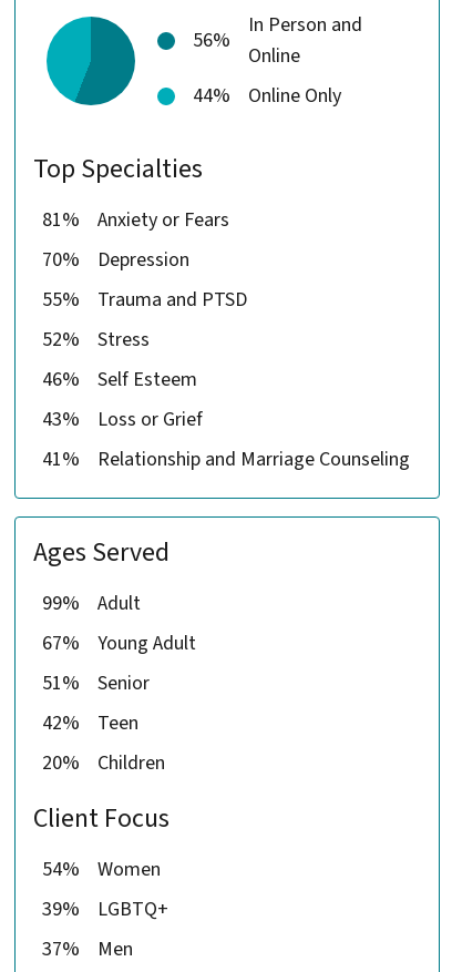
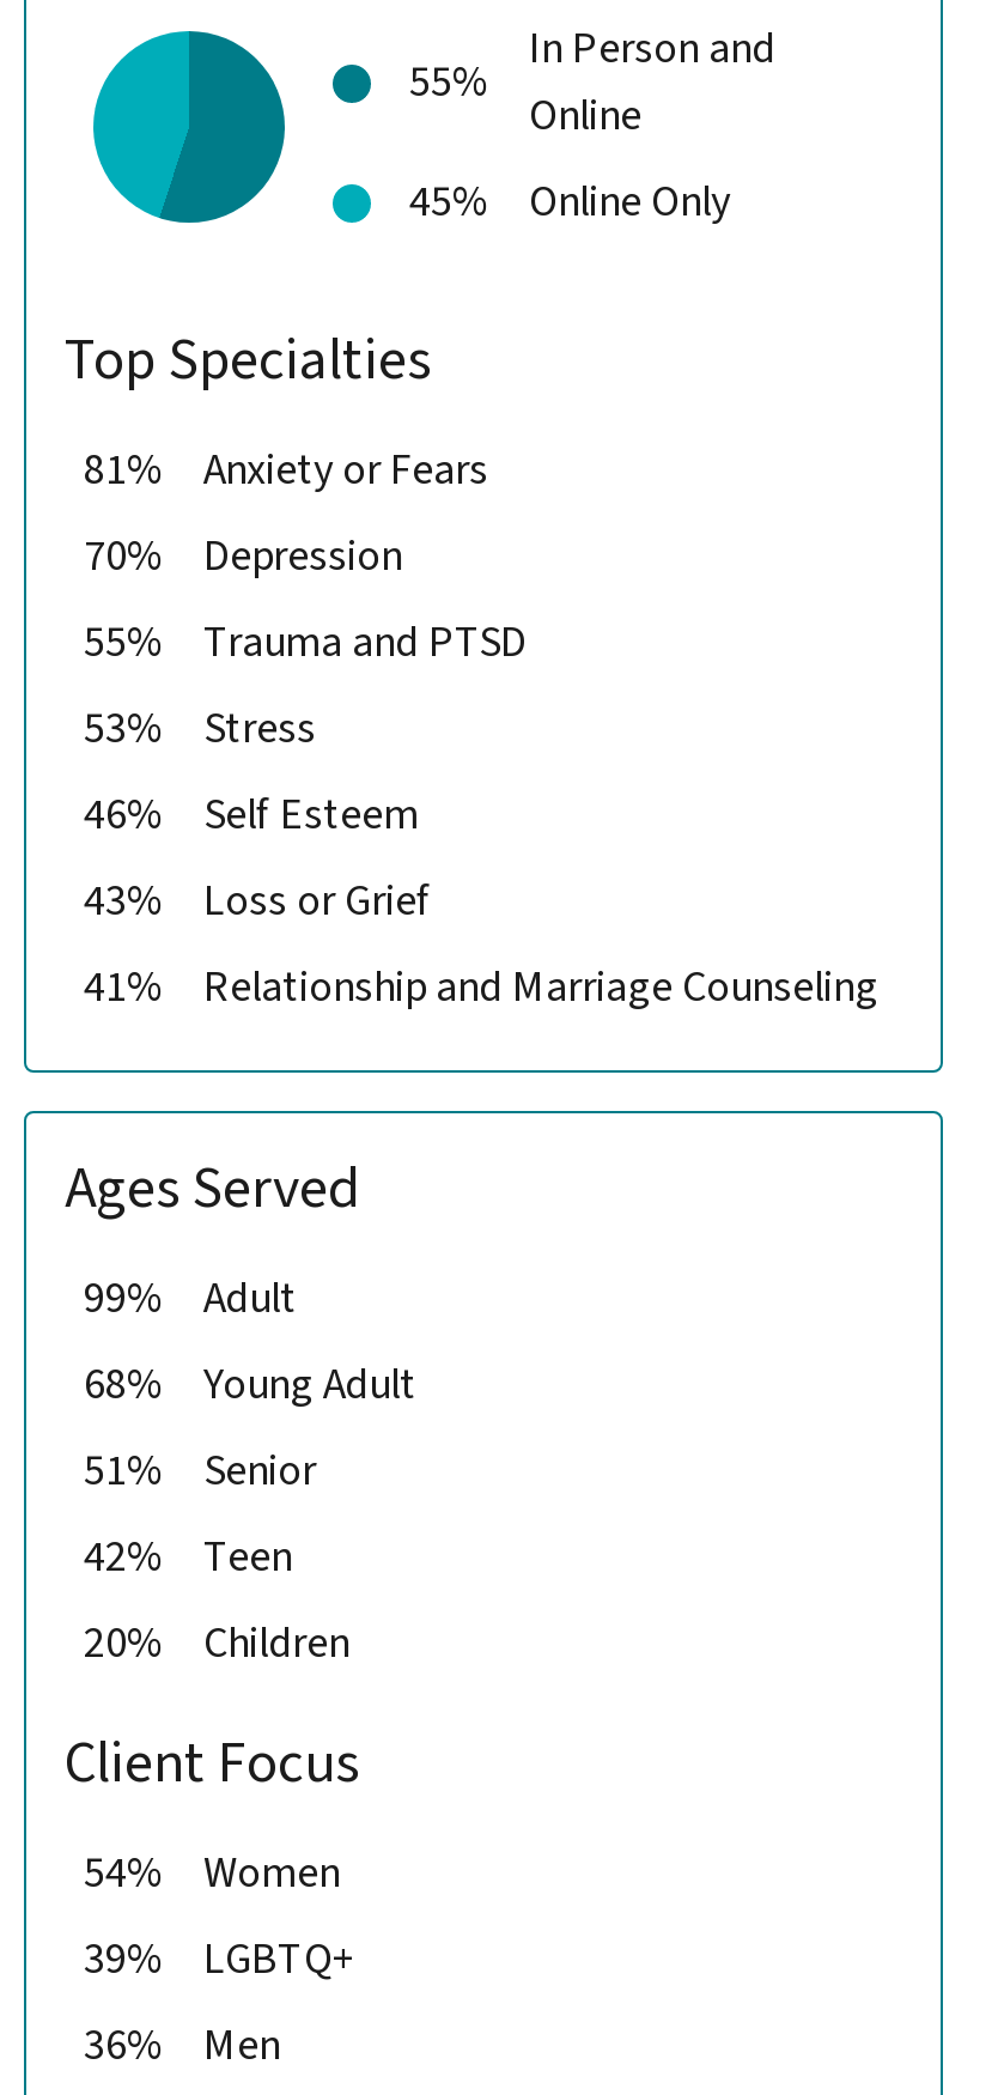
[193,27,230,54] 56% -> [409,53,491,113] 55%
[193,82,341,110] 44% Online Only -> [409,173,730,232] 45% Online Only
[42,326,150,354] 52% Stress -> [84,699,316,759] 53% Stress
[42,630,196,657] 67% Young Adult -> [84,1355,416,1415] 68% Young Adult
[42,936,133,963] 37% Men -> [84,2016,280,2076] 36% Men

